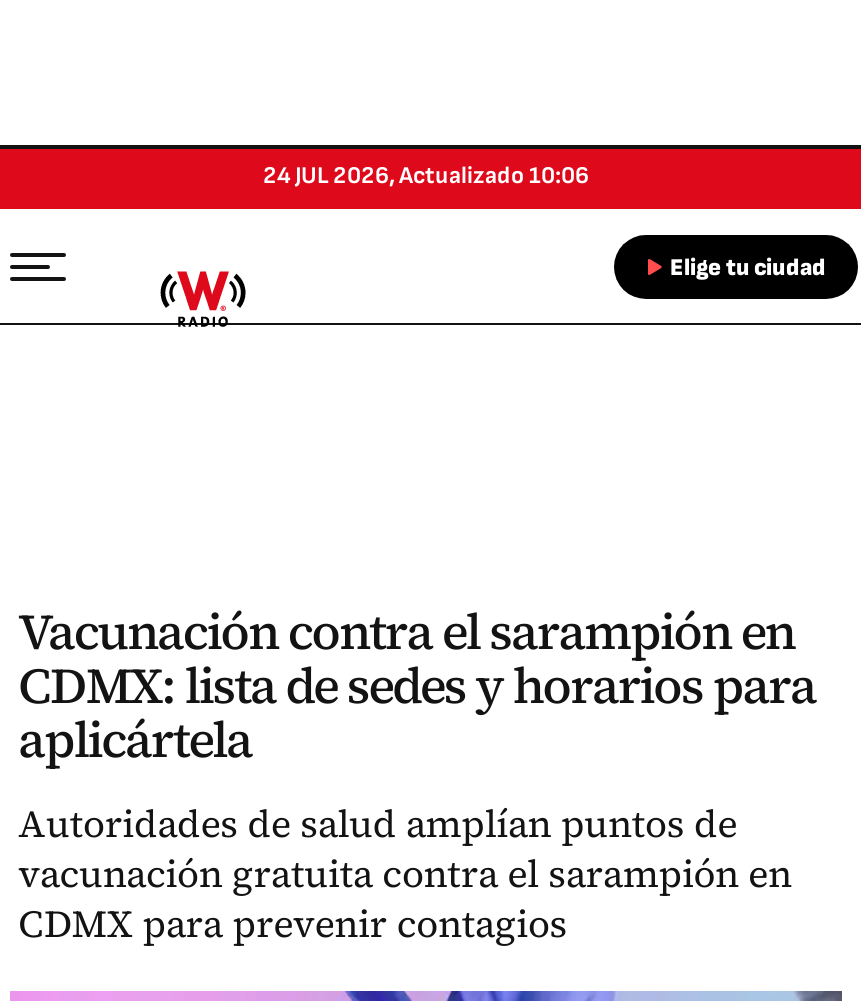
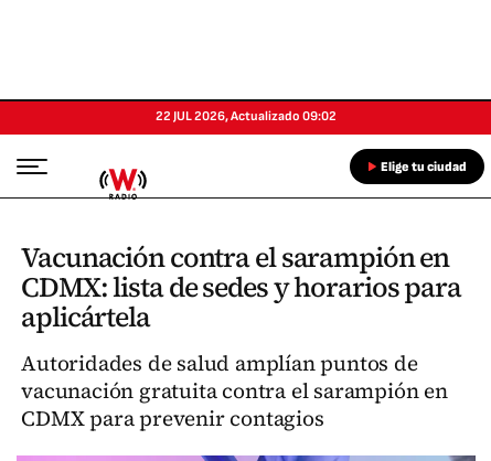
[263,161,589,191] 24 JUL 2026,Actualizado 10:06 -> [156,108,337,125] 22 JUL 2026,Actualizado 09:02

